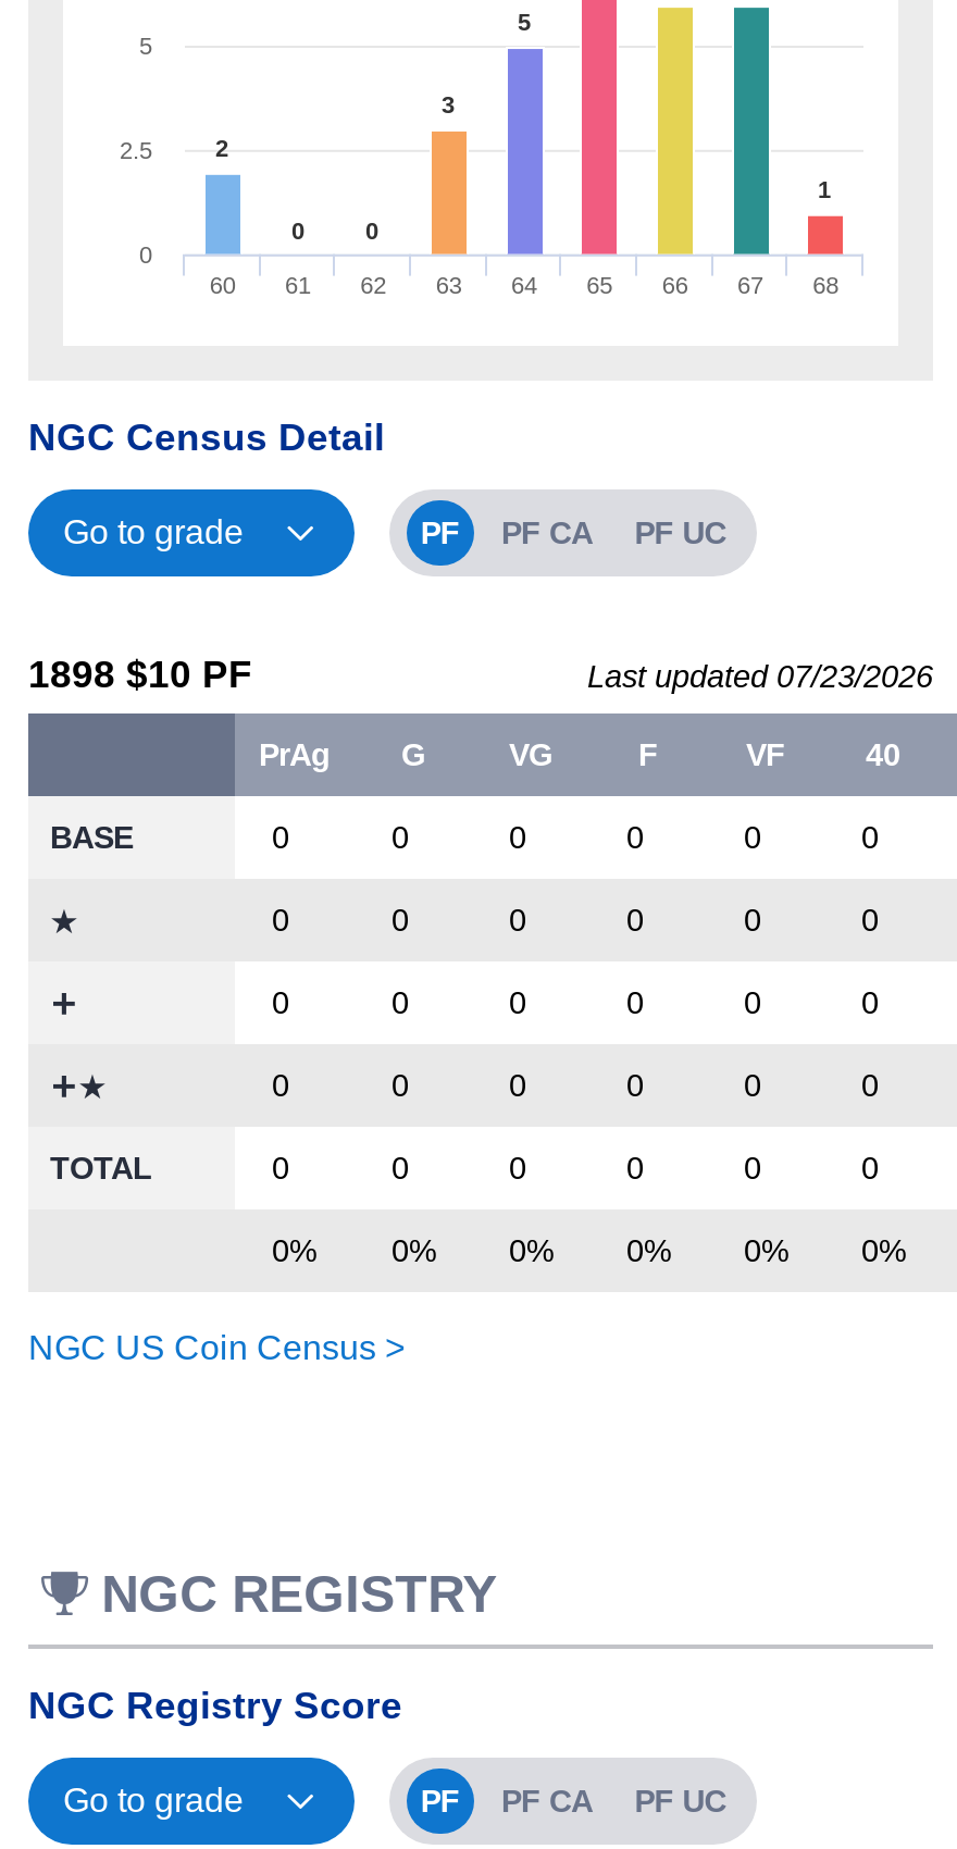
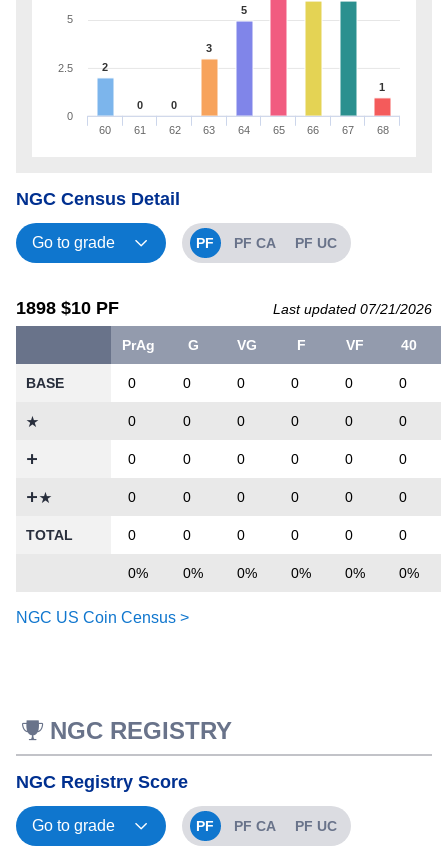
[587,660,933,695] Last updated 07/23/2026 -> [273,301,432,317] Last updated 07/21/2026

